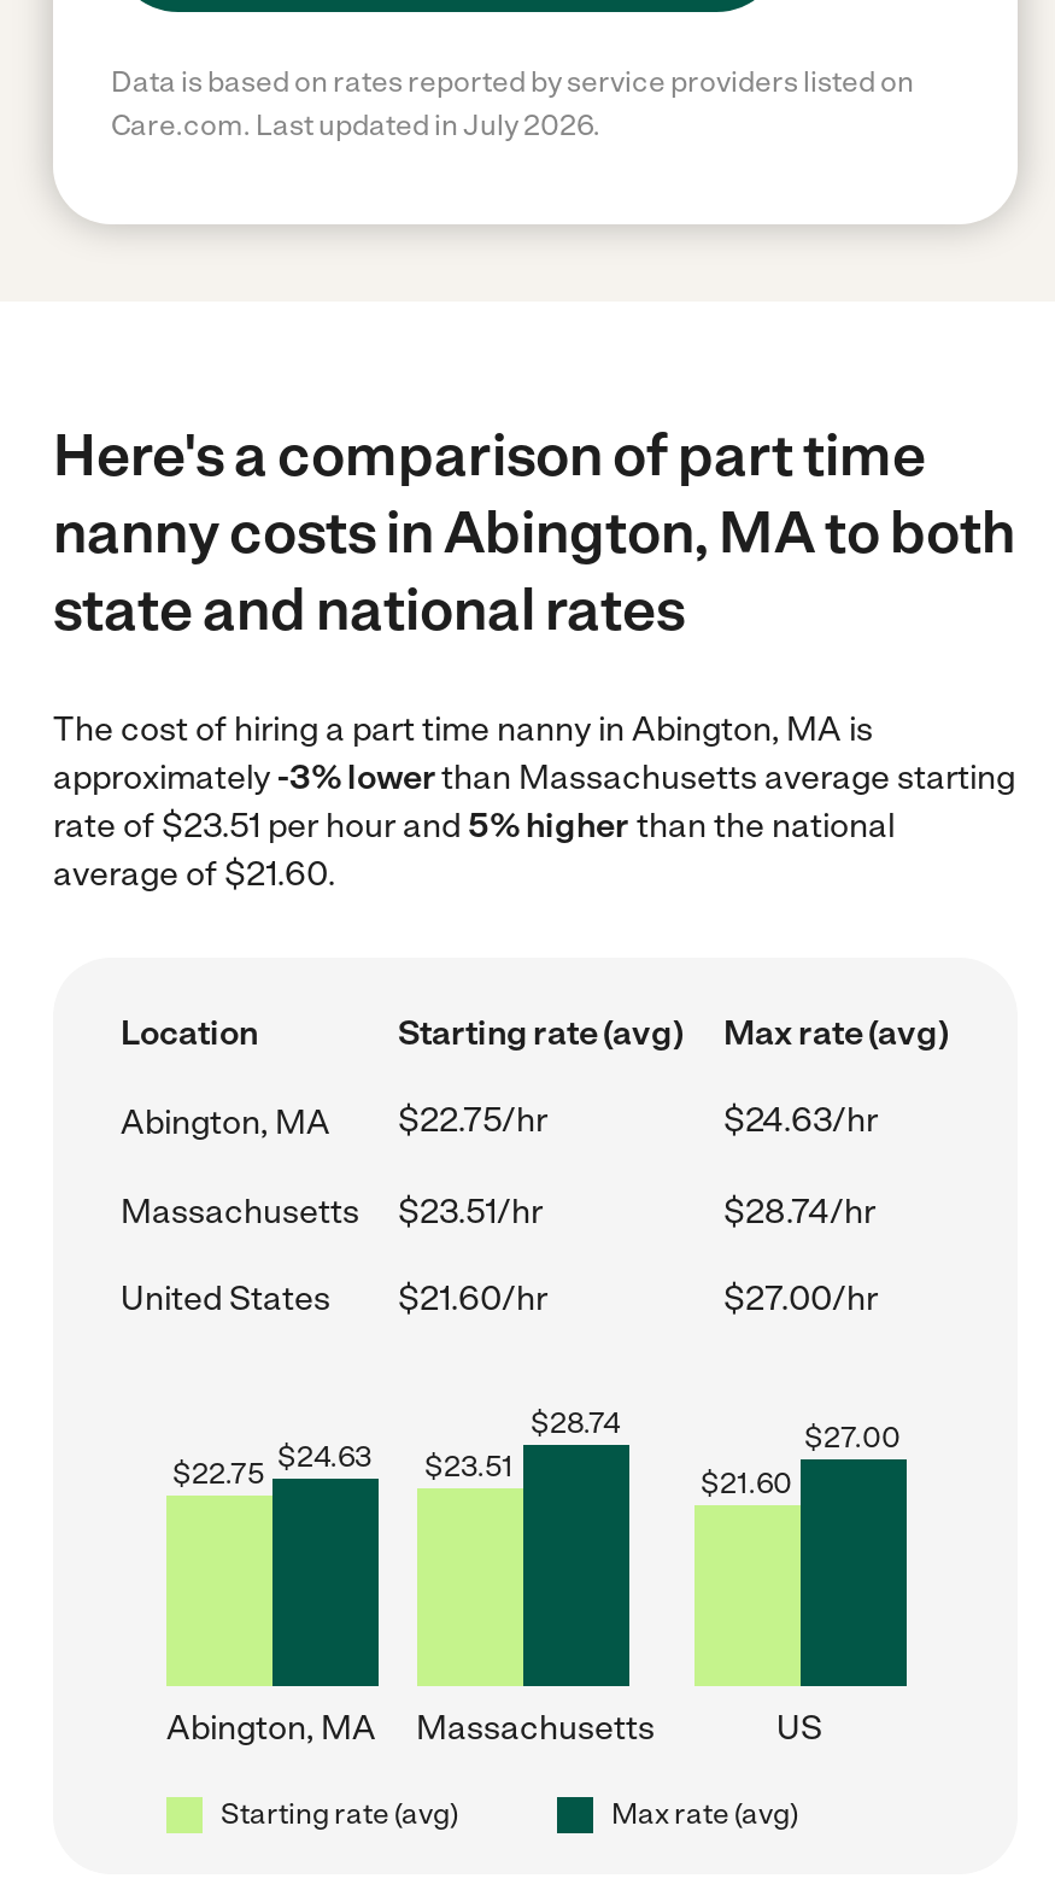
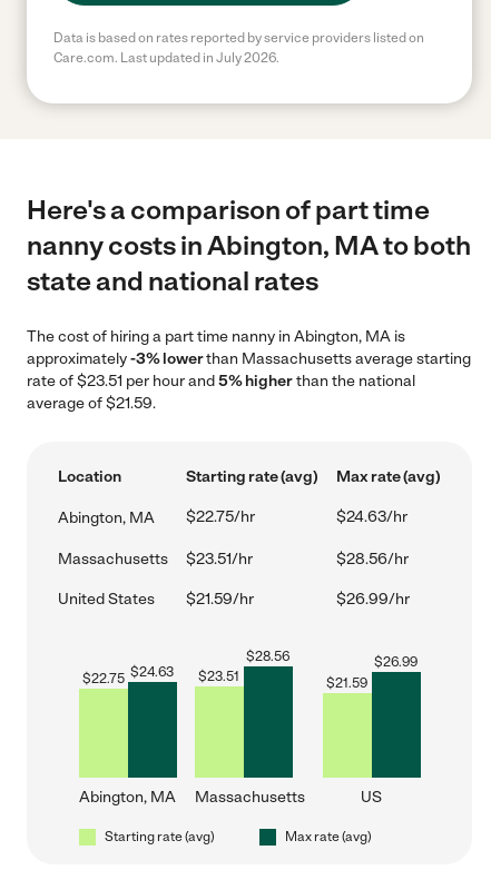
[53,854,335,895] average of $21.60. -> [27,394,156,413] average of $21.59.
[723,1192,875,1233] $28.74/hr -> [336,550,409,569] $28.56/hr
[398,1278,878,1319] $21.60/hr | $27.00/hr -> [186,590,410,609] $21.59/hr | $26.99/hr
[531,1406,620,1440] $28.74 -> [246,649,289,664] $28.56
[804,1421,901,1455] $27.00 -> [374,654,418,670] $26.99
[701,1467,792,1500] $21.60 -> [326,675,367,691] $21.59

